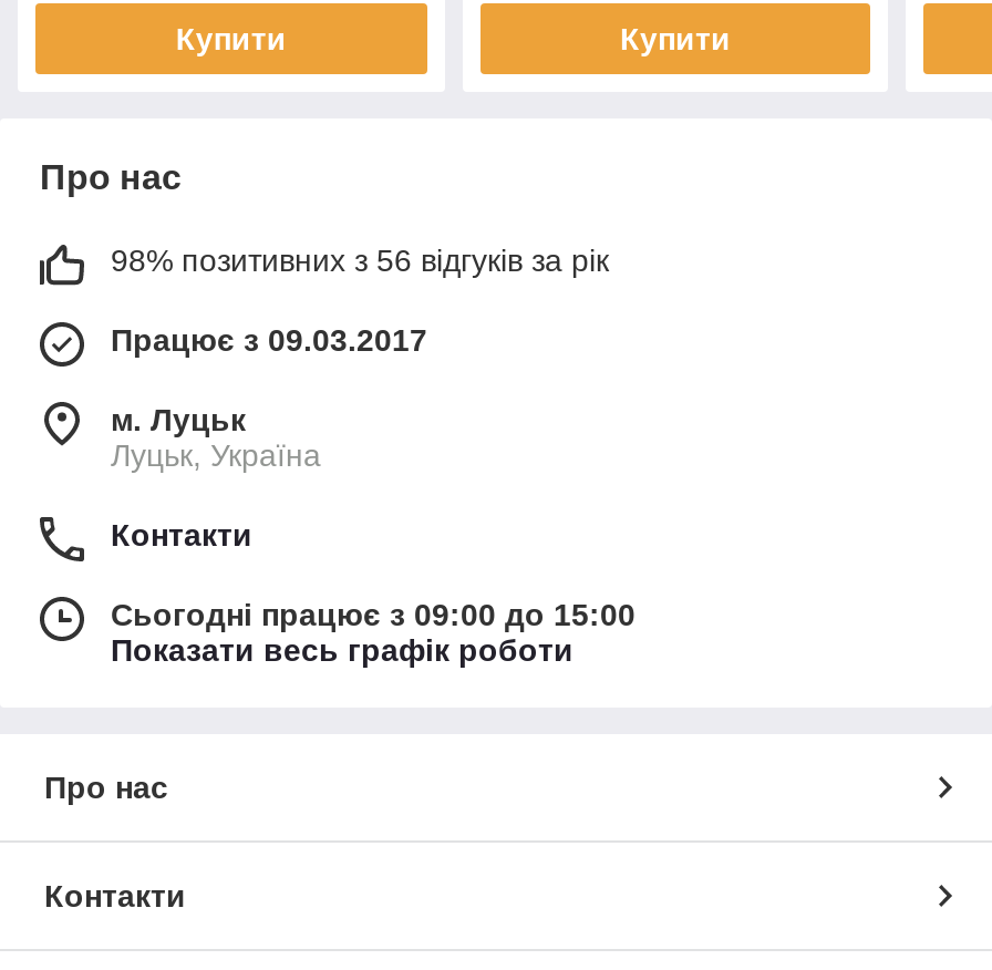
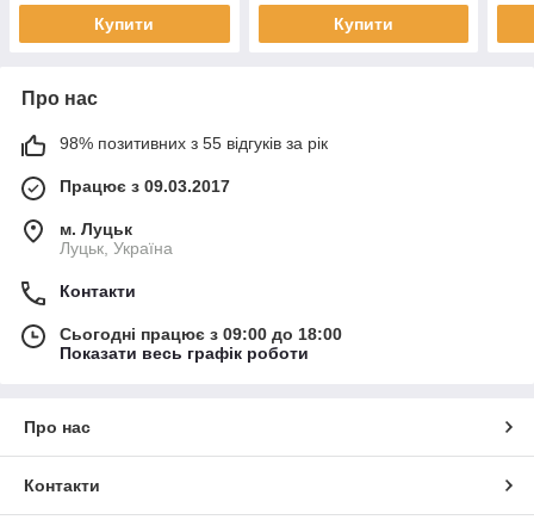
[111,243,609,279] 98% позитивних з 56 відгуків за рік -> [60,134,328,153] 98% позитивних з 55 відгуків за рік
[111,598,635,633] Сьогодні працює з 09:00 до 15:00 -> [60,325,342,344] Сьогодні працює з 09:00 до 18:00

